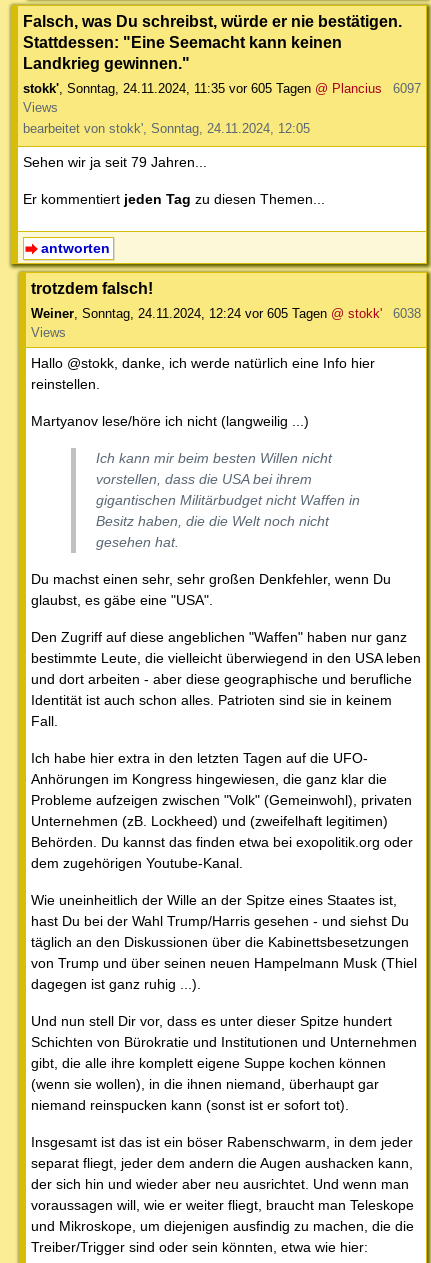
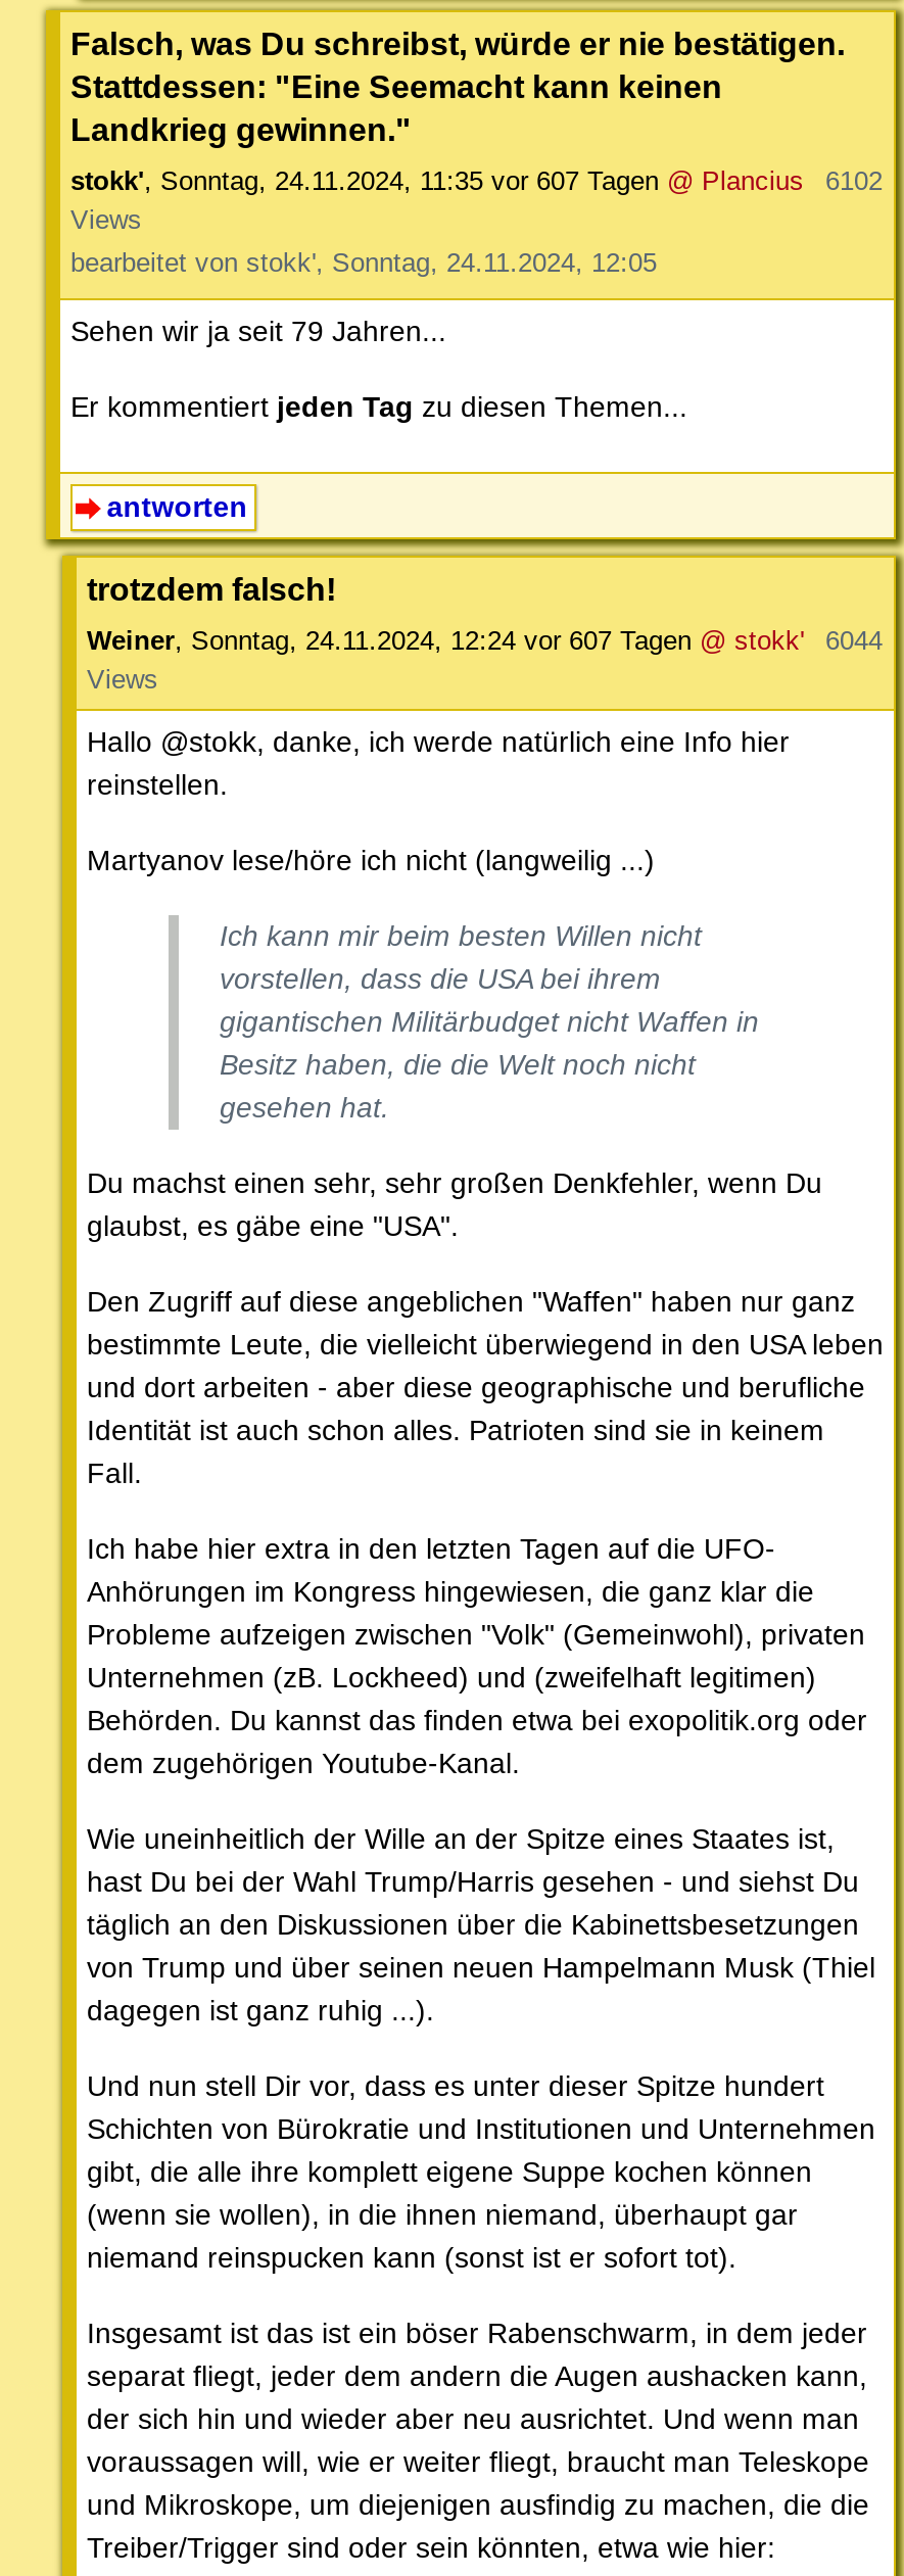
[23,81,382,96] stokk', Sonntag, 24.11.2024, 11:35 vor 605 Tagen @ Plancius -> [70,165,804,196] stokk', Sonntag, 24.11.2024, 11:35 vor 607 Tagen @ Plancius
[392,81,420,96] 6097 -> [825,165,883,196] 6102
[31,306,382,321] Weiner, Sonntag, 24.11.2024, 12:24 vor 605 Tagen @ stokk' -> [87,625,804,655] Weiner, Sonntag, 24.11.2024, 12:24 vor 607 Tagen @ stokk'
[392,306,420,321] 6038 -> [825,625,883,655] 6044

